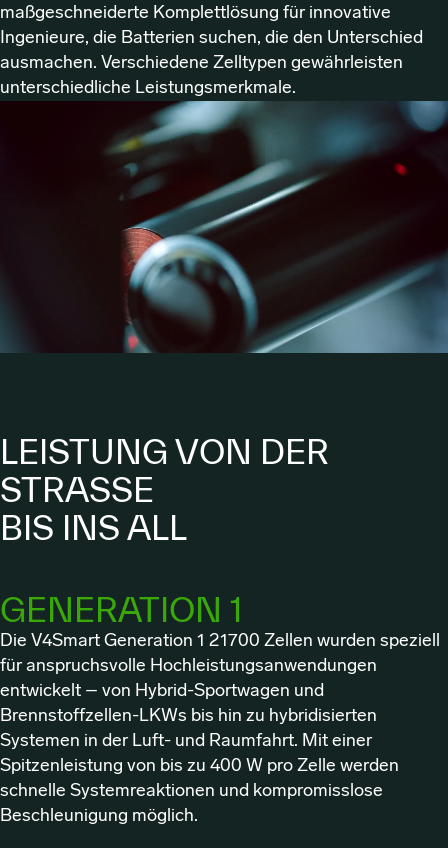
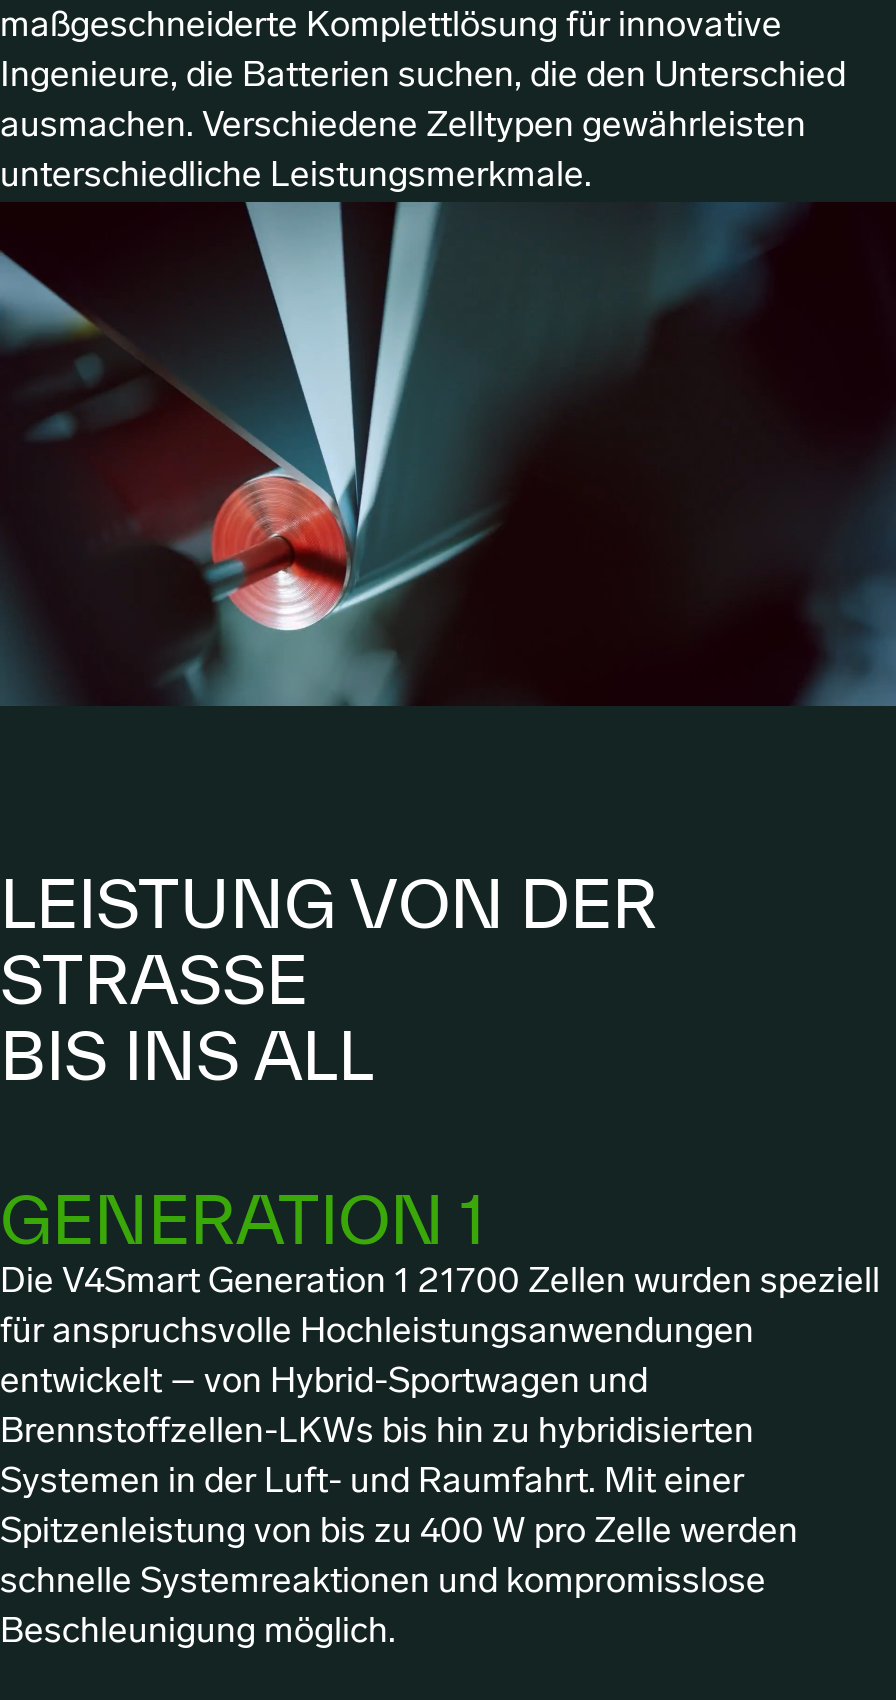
[3,100,445,354] [image] -> [6,202,890,708] [image]

